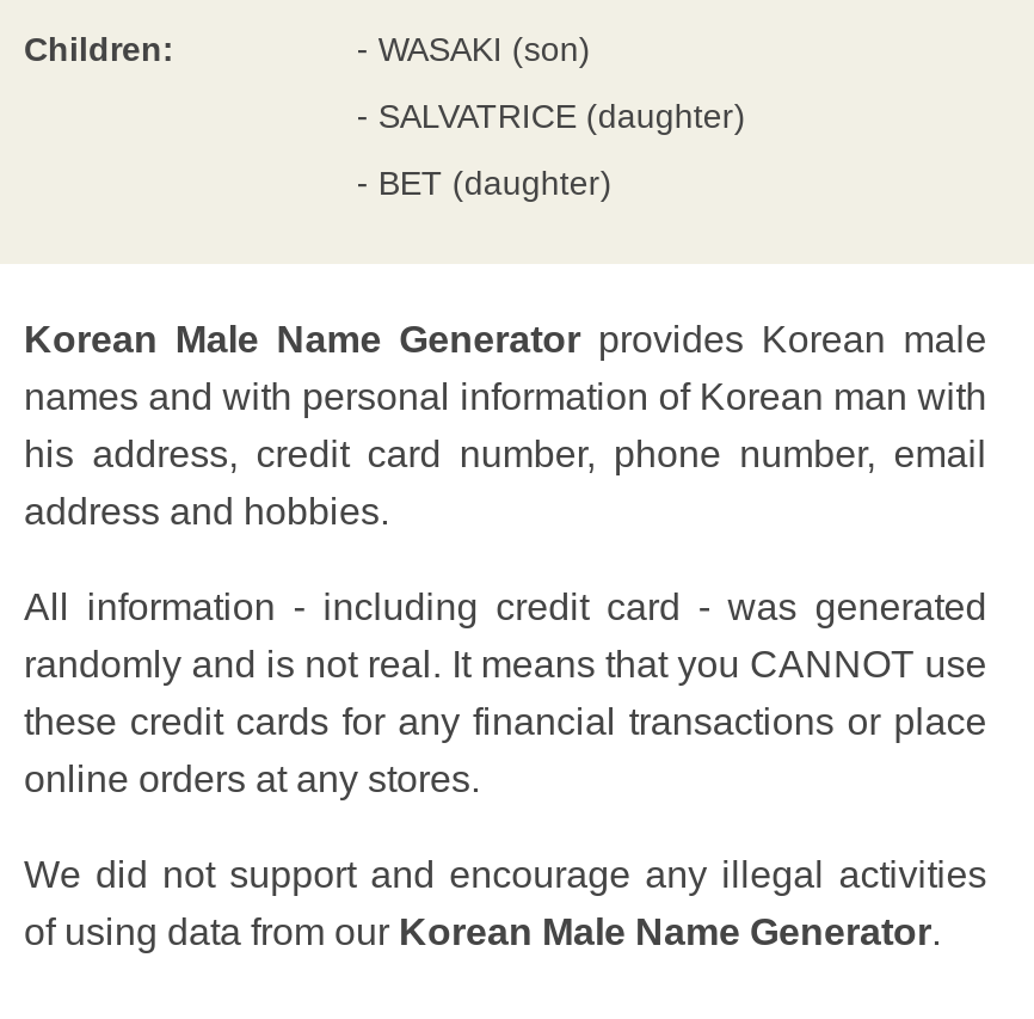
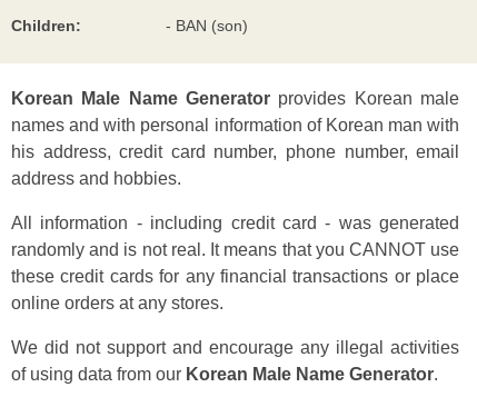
[357,30,746,202] - WASAKI (son) | - SALVATRICE (daughter) | - BET (daughter) -> [166,17,248,34] - BAN (son)

